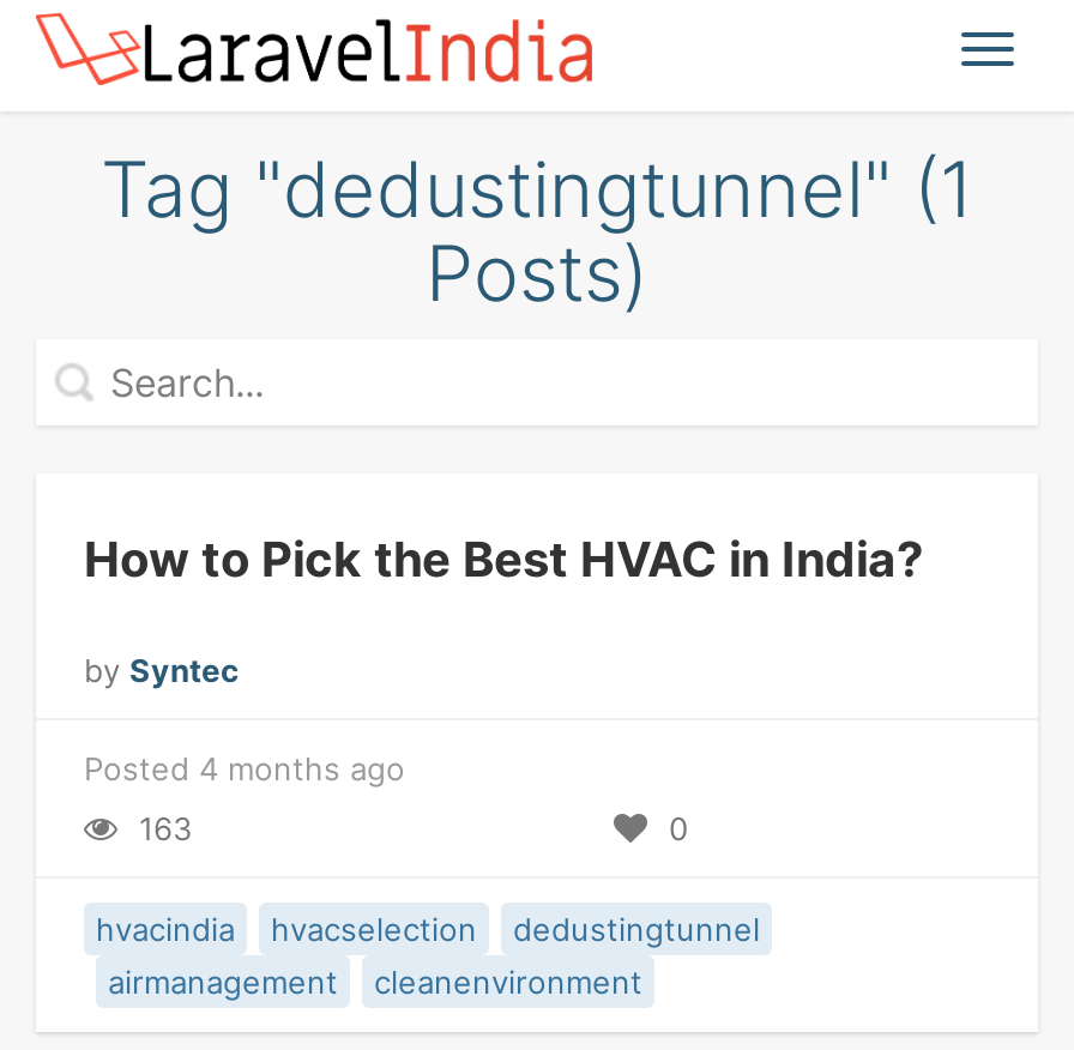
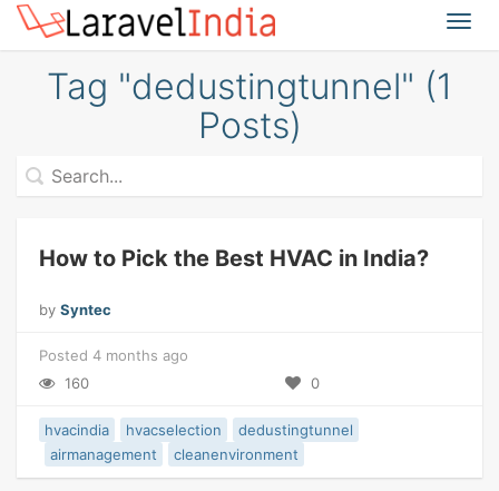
[129,809,192,847] 163 -> [60,374,89,392] 160

